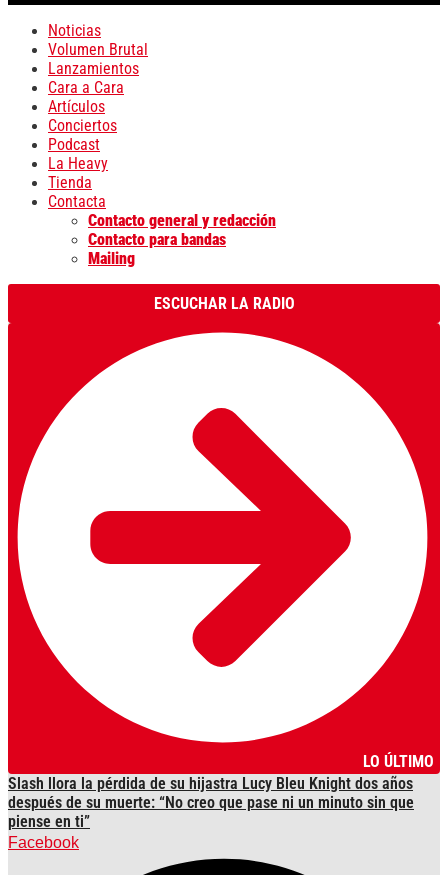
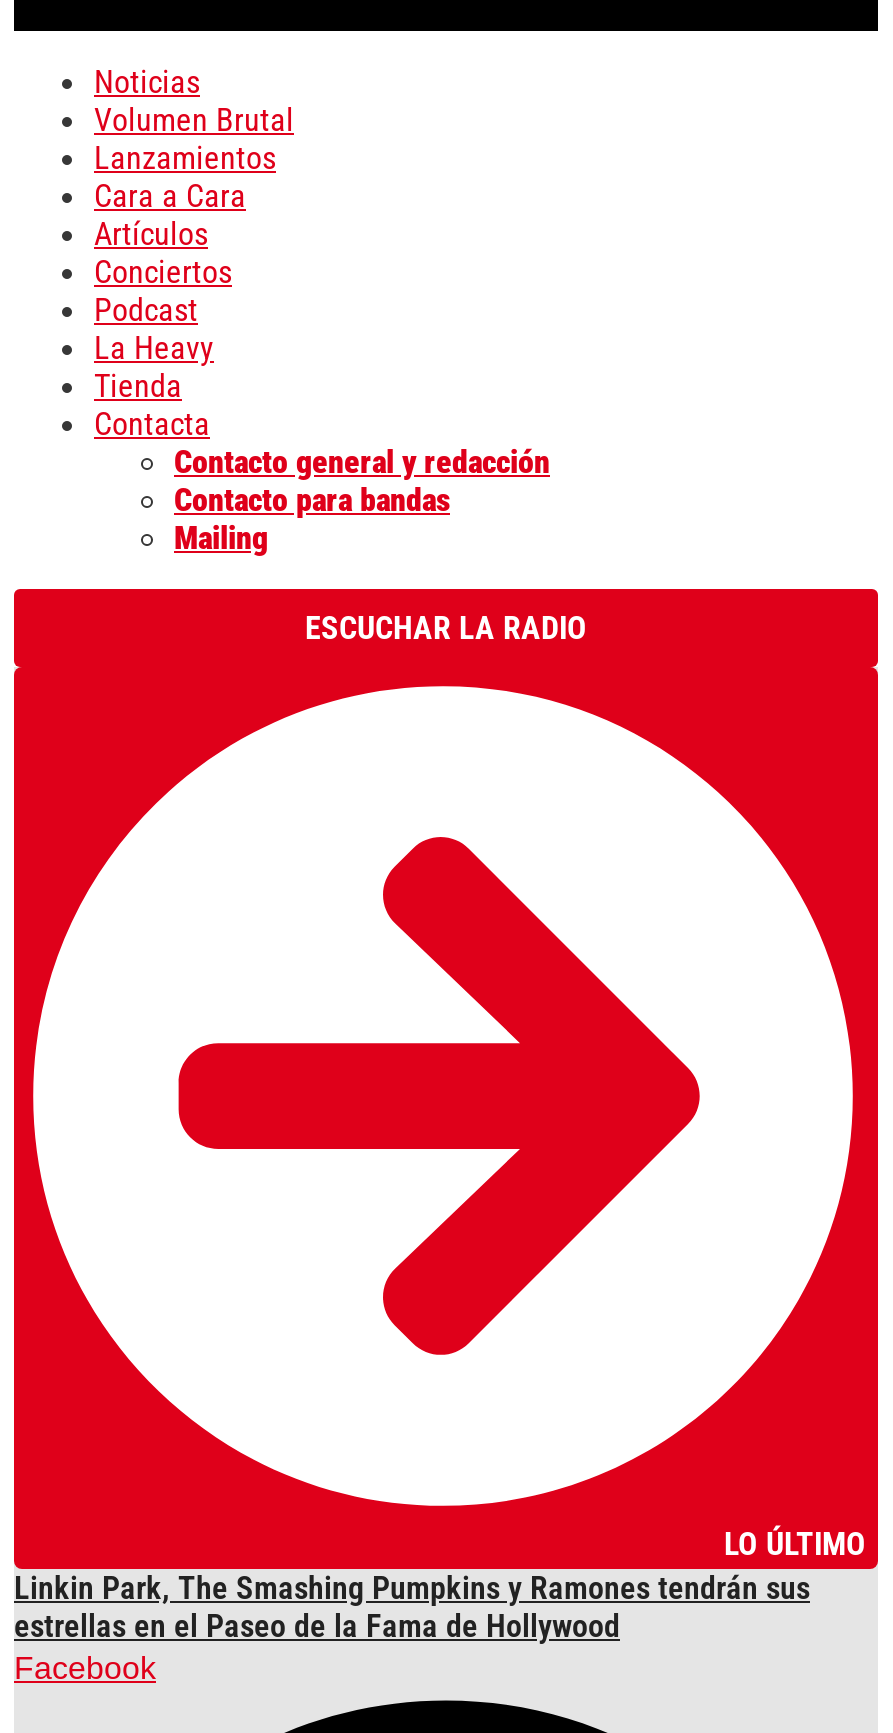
[8,774,414,831] Slash llora la pérdida de su hijastra Lucy Bleu Knight dos años | después de su muerte: “No creo que pase ni un minuto sin que | piense en ti” -> [14,1569,810,1645] Linkin Park, The Smashing Pumpkins y Ramones tendrán sus | estrellas en el Paseo de la Fama de Hollywood

